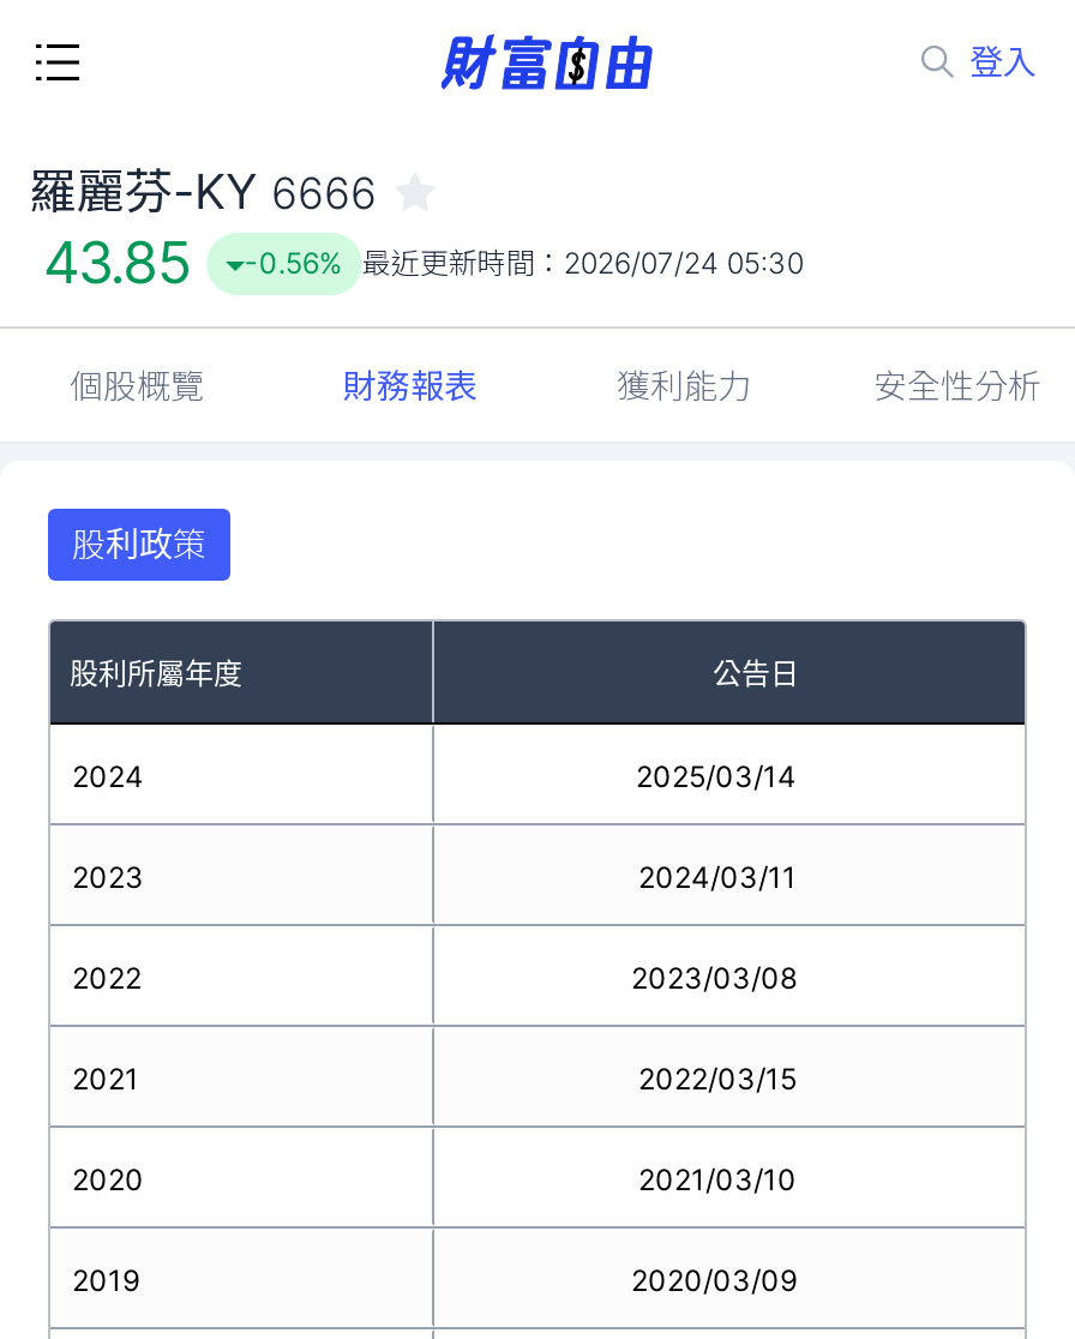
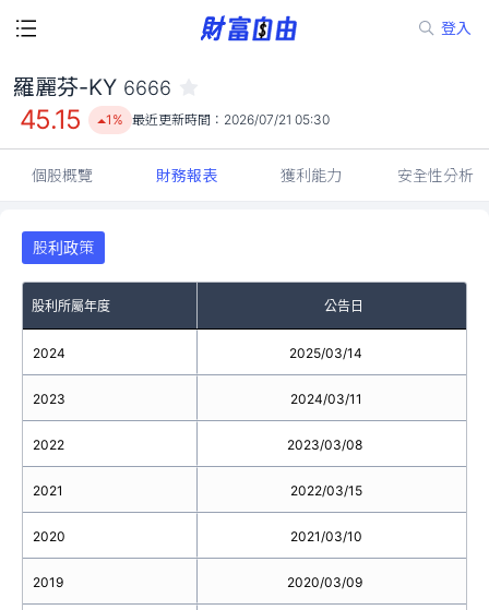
[43,228,191,298] 43.85 -> [20,104,82,135] 45.15
[244,245,803,281] -0.56% 最近更新時間：2026/07/24 05:30 -> [106,111,329,128] 1% 最近更新時間：2026/07/21 05:30

